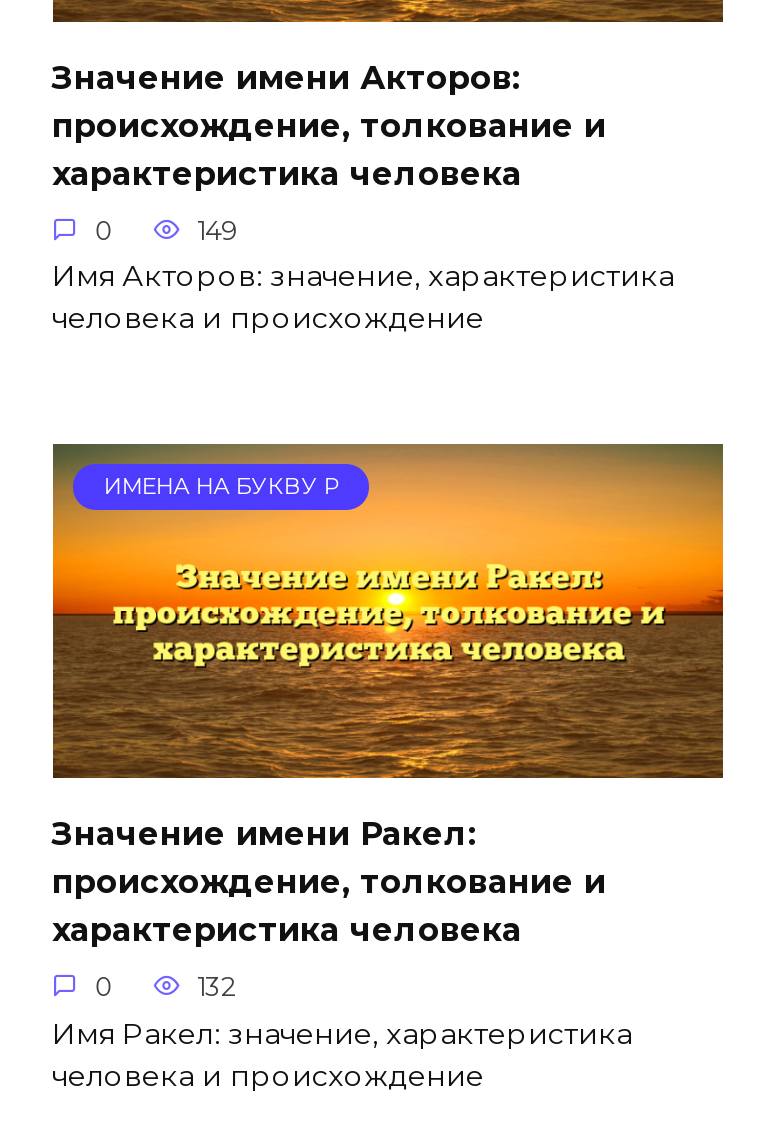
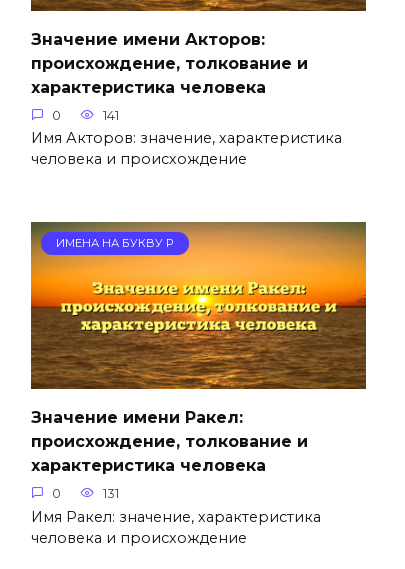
[197,215,237,245] 149 -> [103,108,119,123] 141
[197,972,235,1002] 132 -> [103,486,119,501] 131

